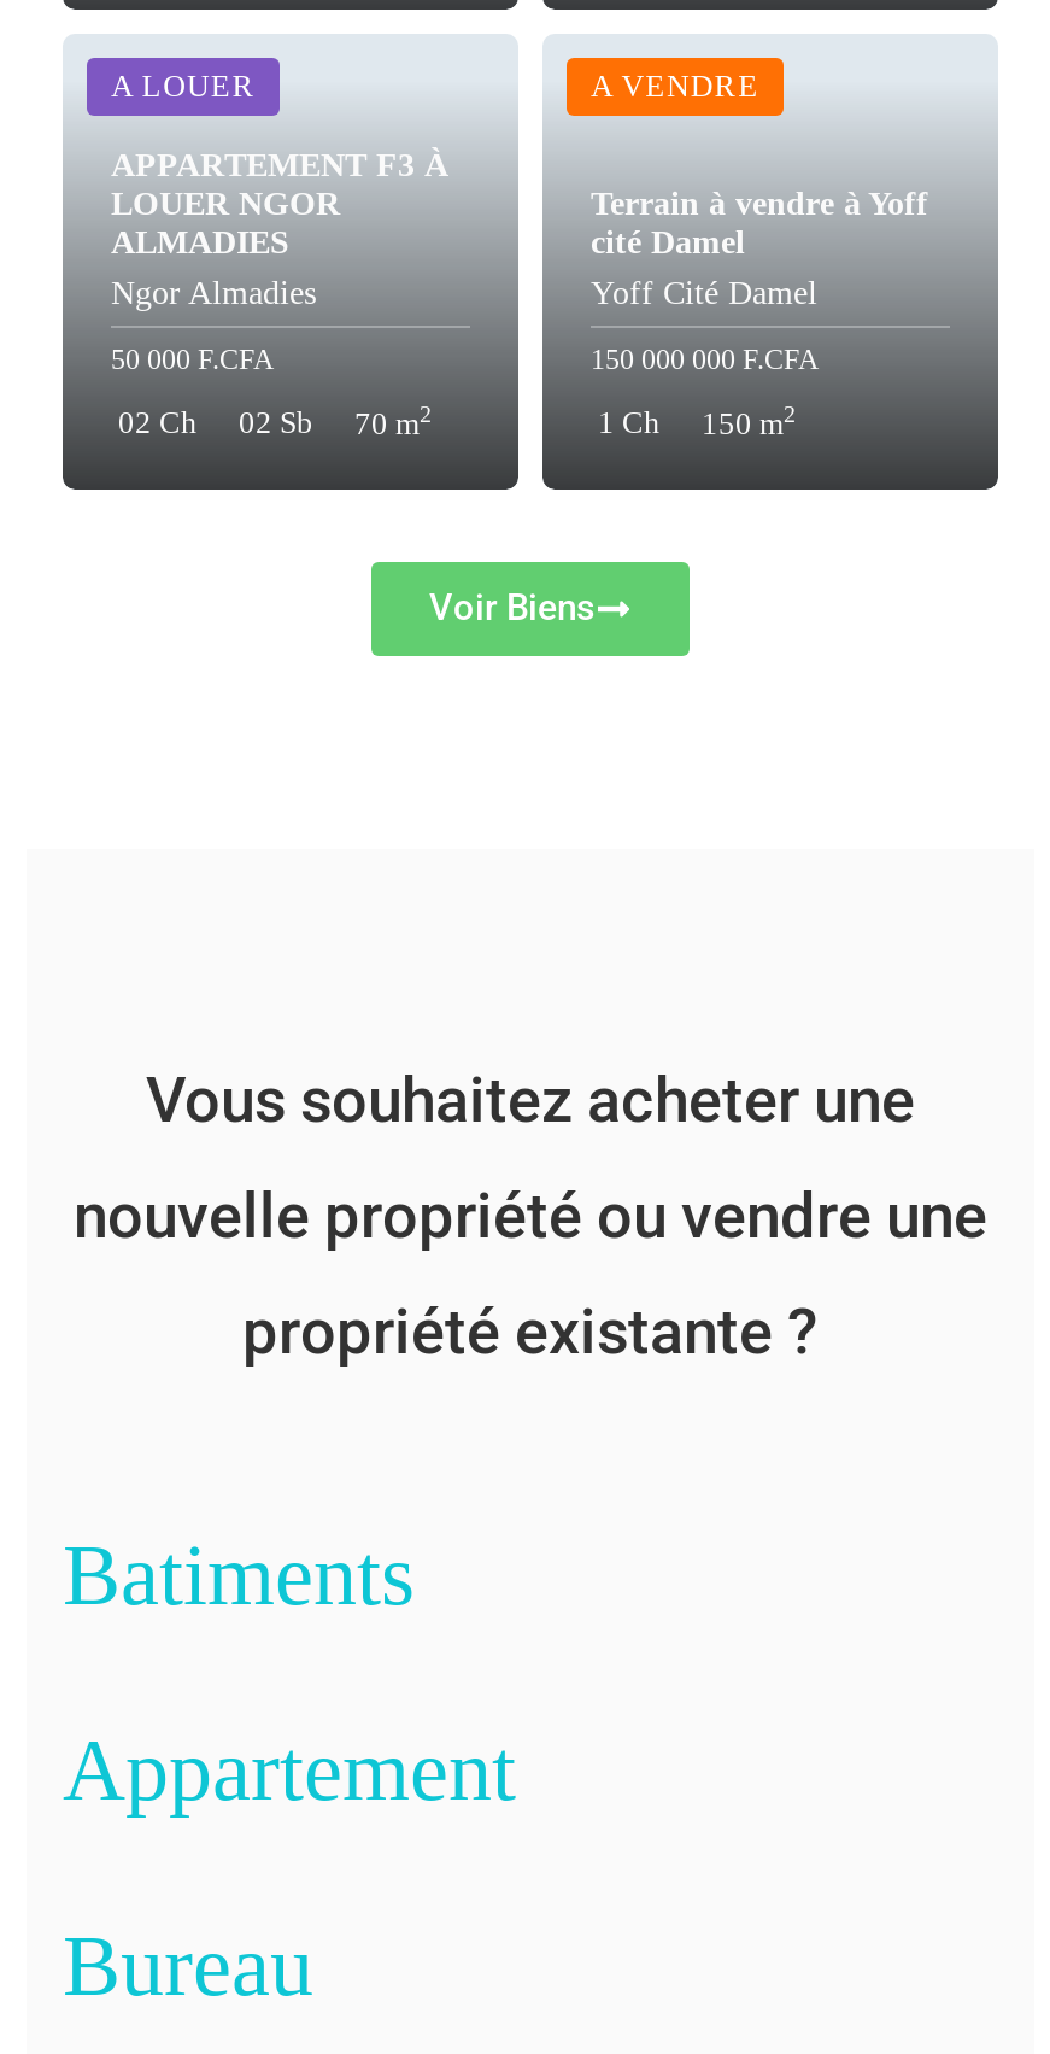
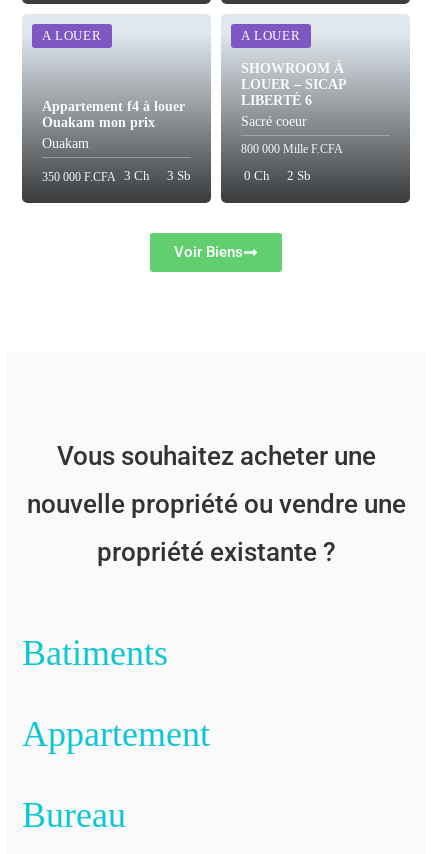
[591,68,928,441] A VENDRE | Terrain à vendre à Yoff | cité Damel | Yoff Cité Damel | 150 000 000 F.CFA | 1 Ch | 150 m2 -> [241,28,346,183] A LOUER | SHOWROOM À | LOUER – SICAP | LIBERTÉ 6 | Sacré coeur | 800 000 Mille F.CFA | 0 Ch | 2 Sb
[111,147,448,441] APPARTEMENT F3 À | LOUER NGOR | ALMADIES | Ngor Almadies | 50 000 F.CFA | 02 Ch | 02 Sb | 70 m2 -> [42,99,191,183] Appartement f4 à louer | Ouakam mon prix | Ouakam | 350 000 F.CFA 3 Ch | 3 Sb

